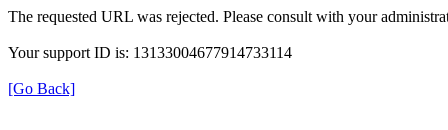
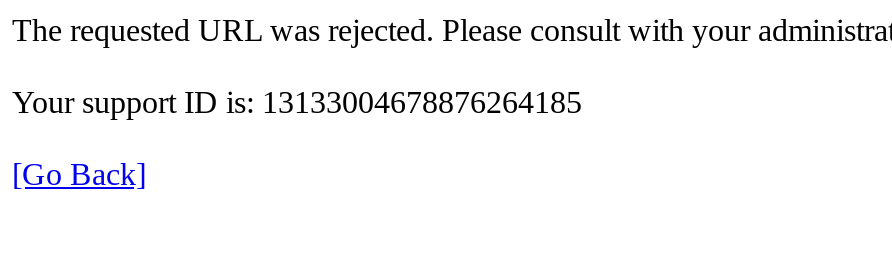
[8,44,292,61] Your support ID is: 13133004677914733114 -> [12,85,582,119] Your support ID is: 13133004678876264185

